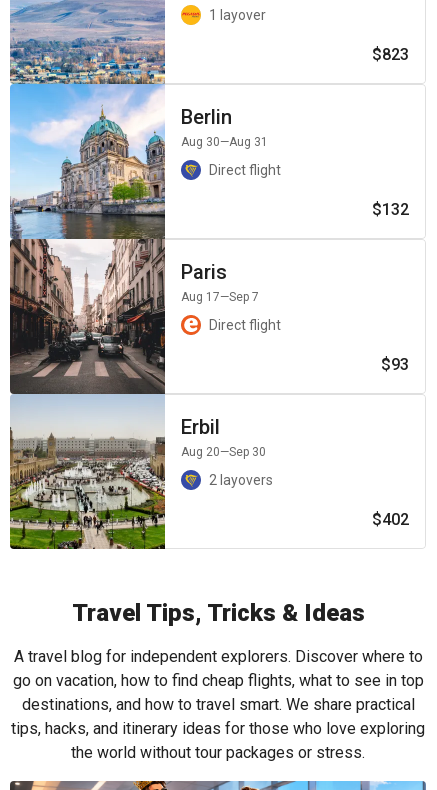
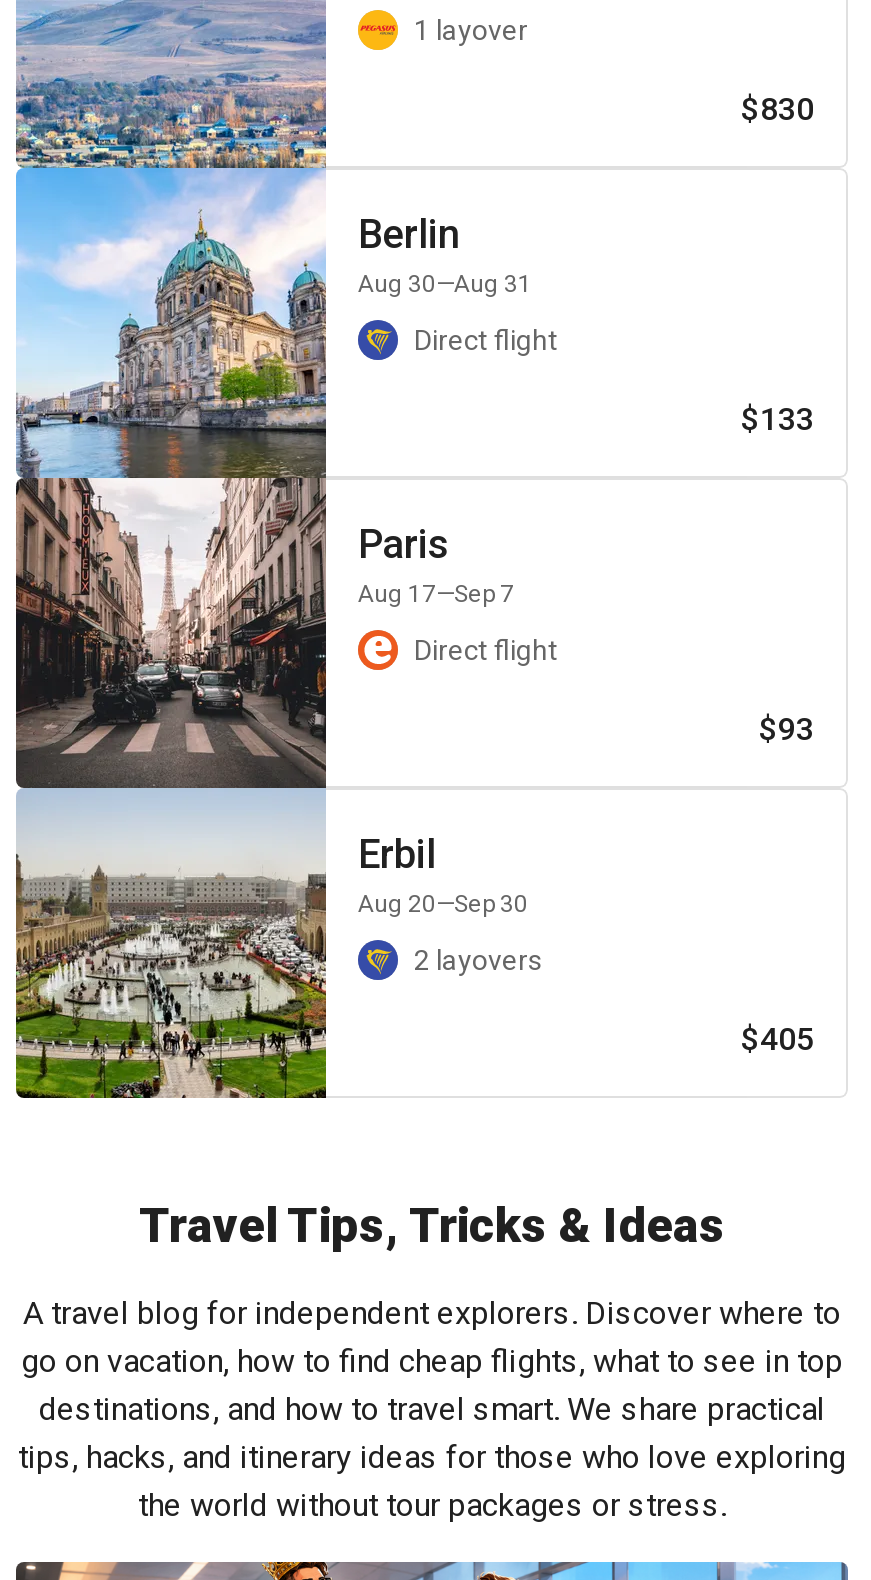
[372,45,409,64] $823 -> [740,90,814,128] $830
[372,200,409,219] $132 -> [740,400,814,438] $133
[372,510,409,529] $402 -> [740,1020,814,1058] $405

